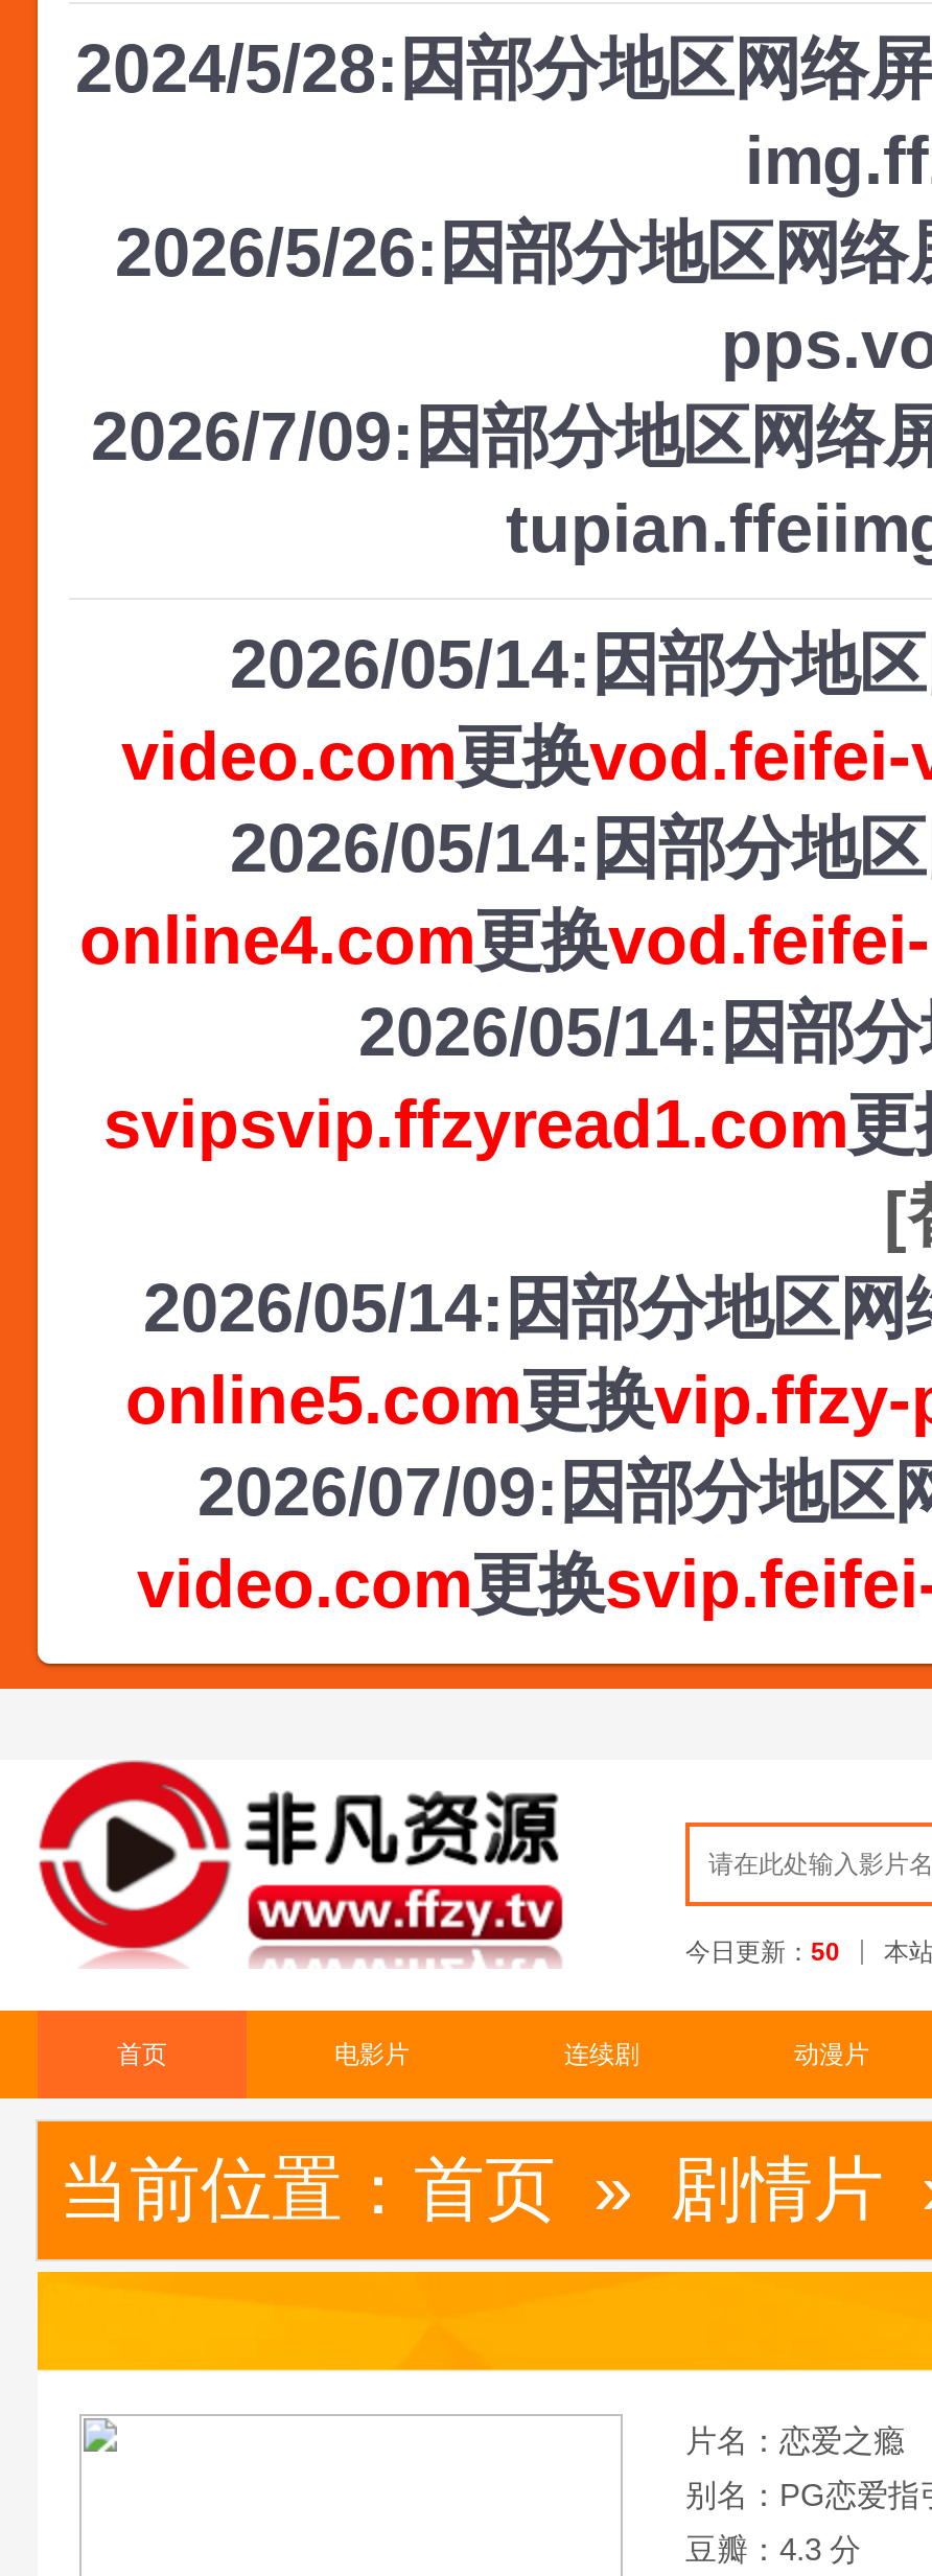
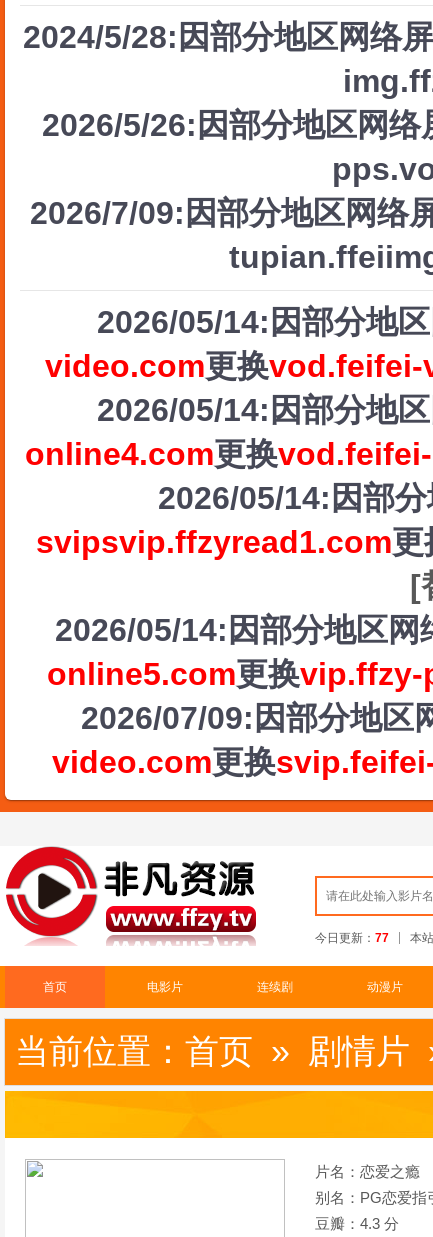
[685,1937,840,1967] 今日更新：50 -> [315,931,389,945] 今日更新：77

